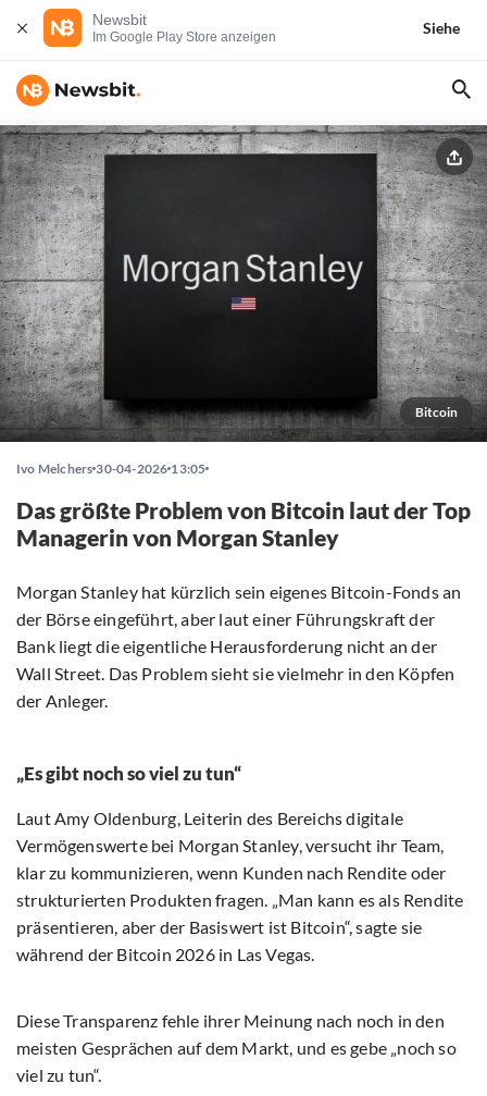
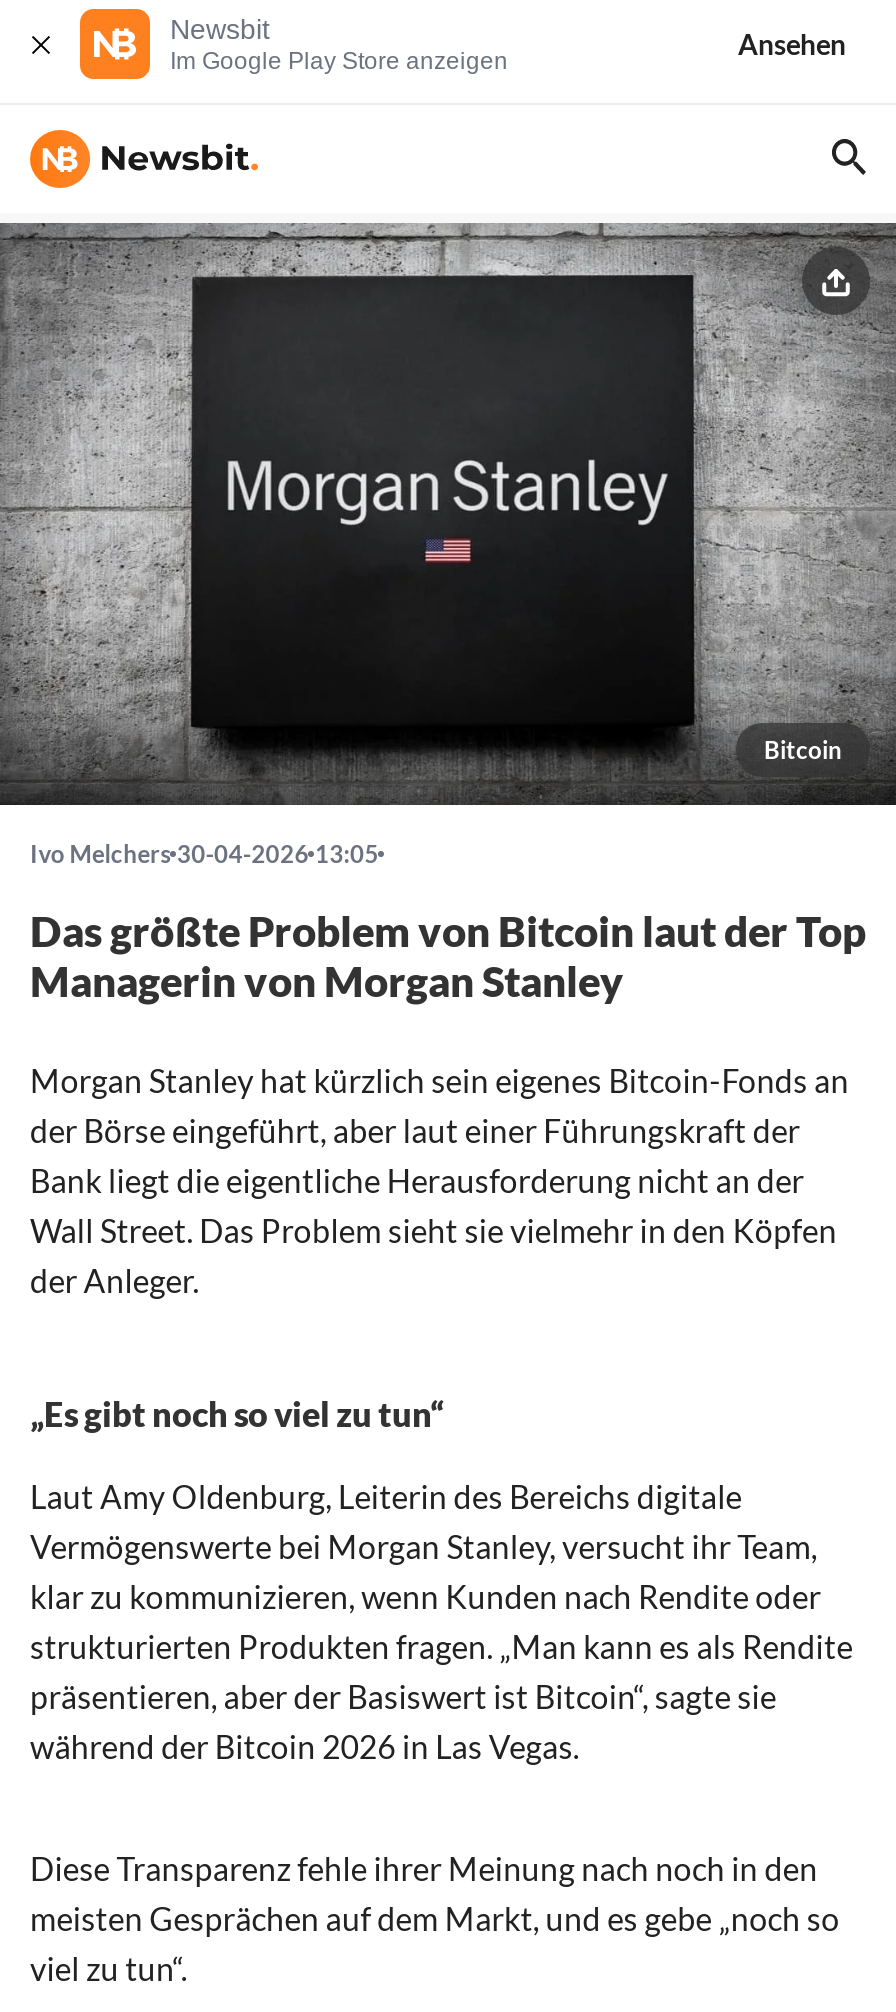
[423,18,460,36] Siehe -> [738,26,846,60] Ansehen

